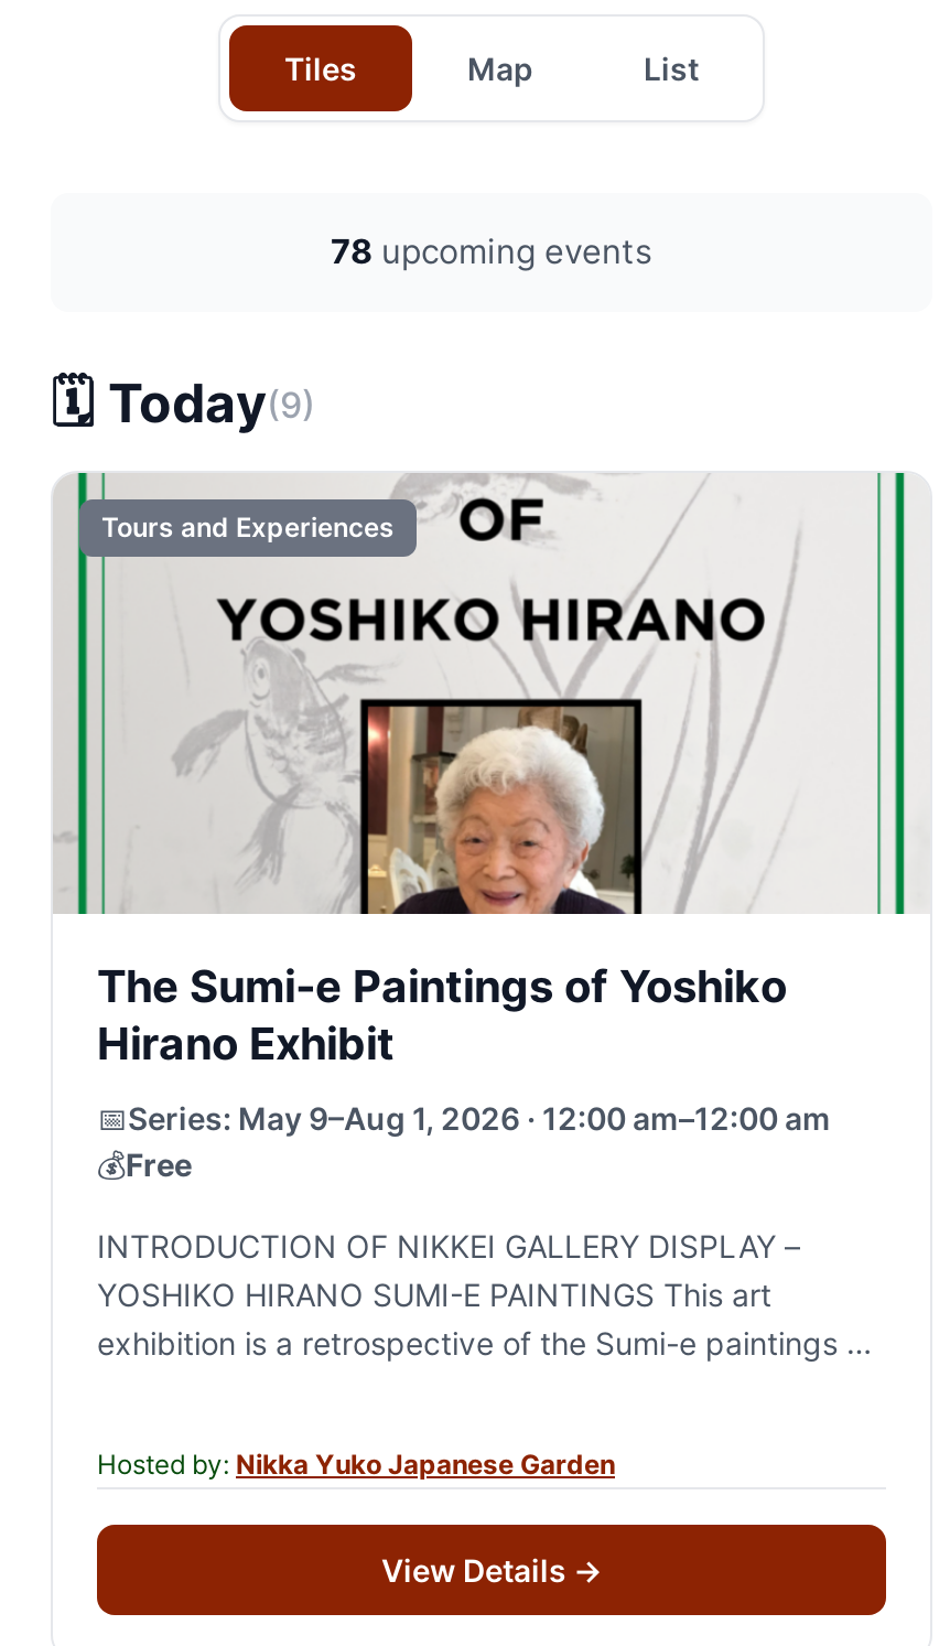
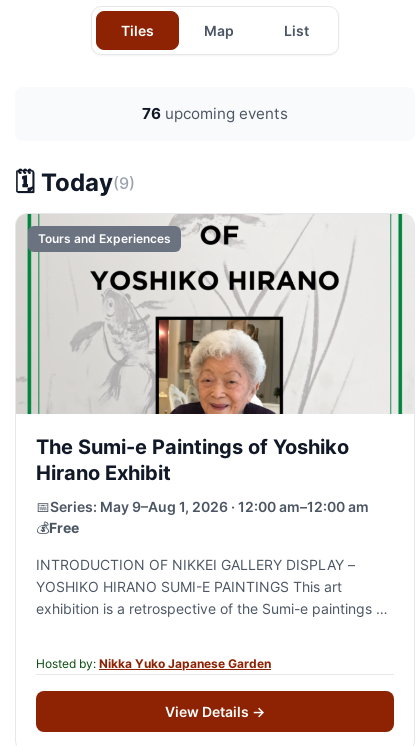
[331,230,652,272] 78 upcoming events -> [142,104,288,123] 76 upcoming events

